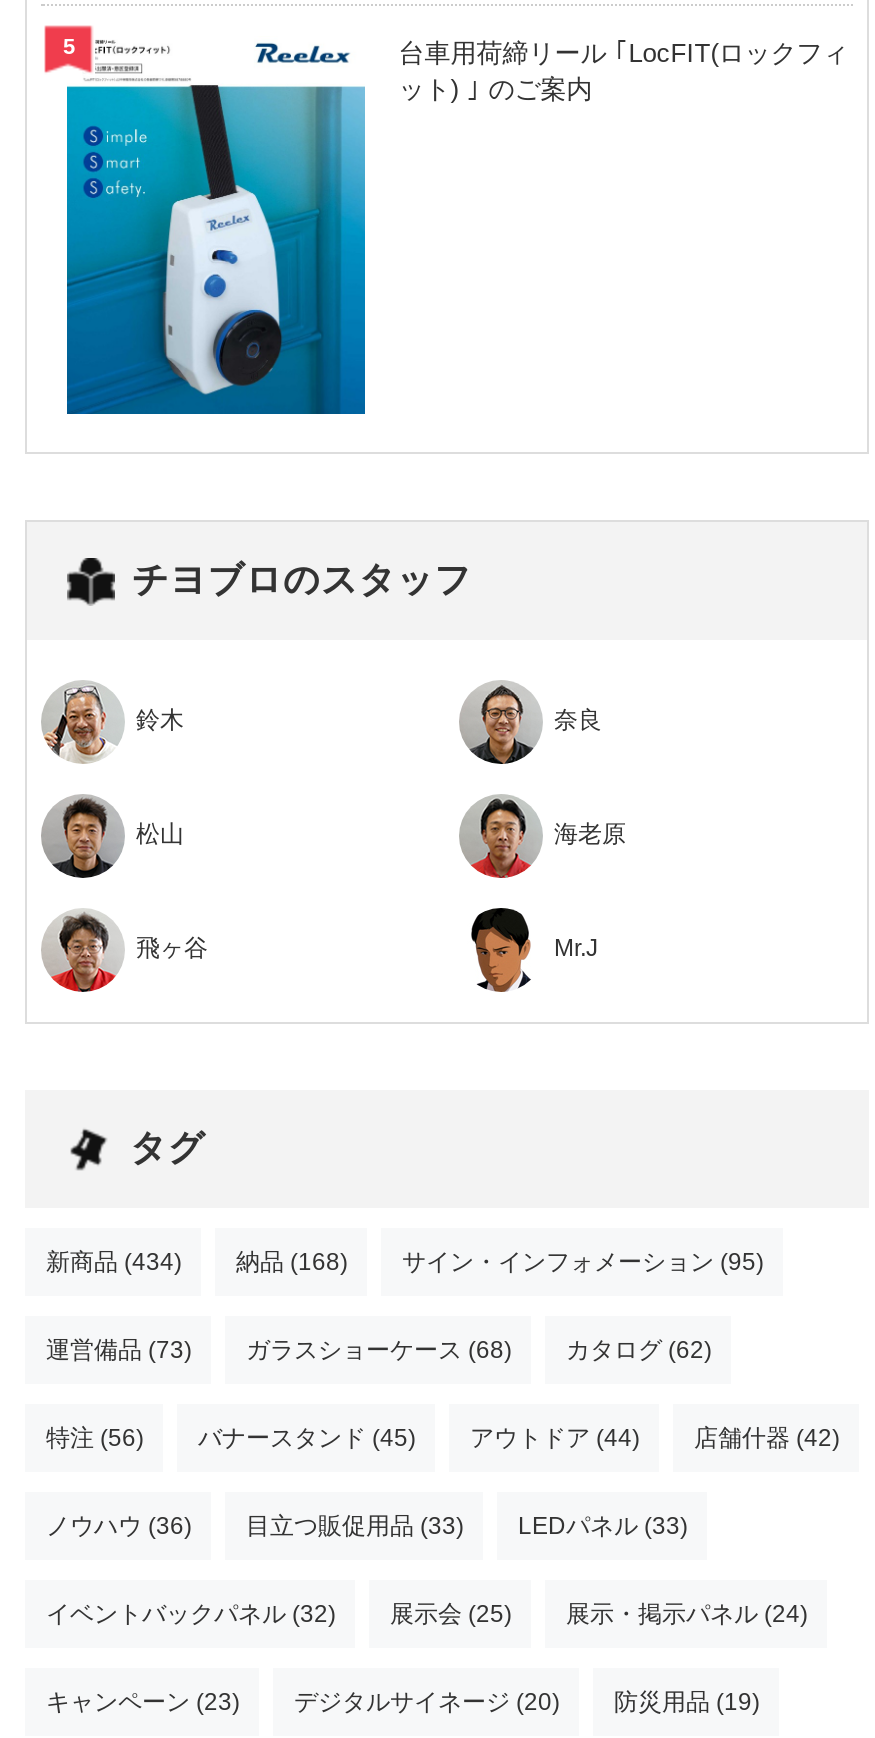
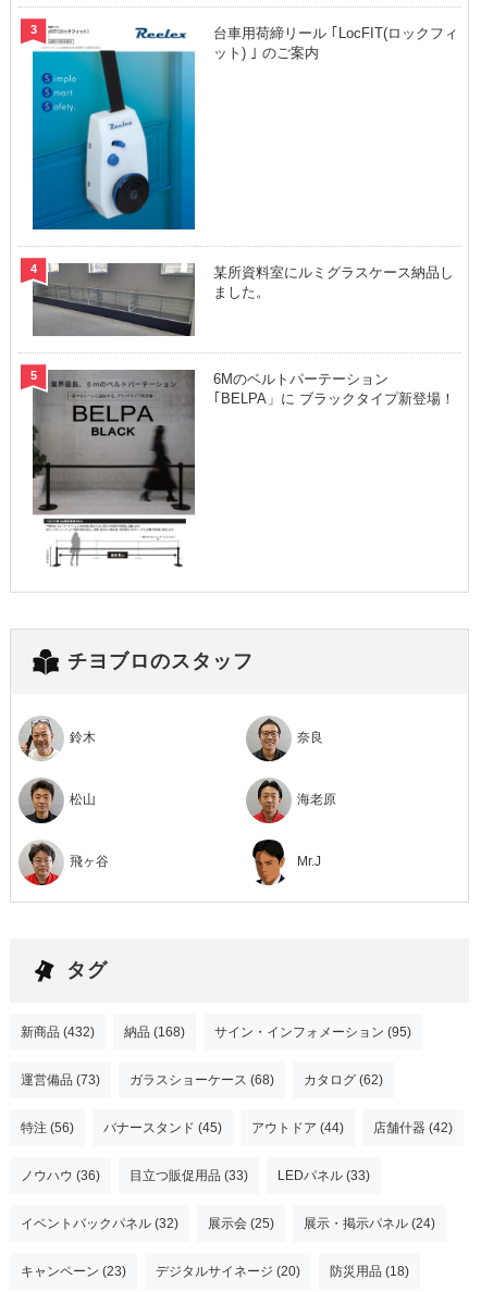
none -> [20,257,453,337] [image] | 某所資料室にルミグラスケース納品し | ました。
none -> [21,363,455,568] [image] | 6Mのベルトパーテーション | ｢BELPA」に ブラックタイプ新登場！
[46,1247,764,1275] 新商品 (434) 納品 (168) サイン・インフォメーション (95) -> [21,1025,412,1040] 新商品 (432) 納品 (168) サイン・インフォメーション (95)
[46,1687,760,1715] キャンペーン (23) デジタルサイネージ (20) 防災用品 (19) -> [21,1264,410,1279] キャンペーン (23) デジタルサイネージ (20) 防災用品 (18)

